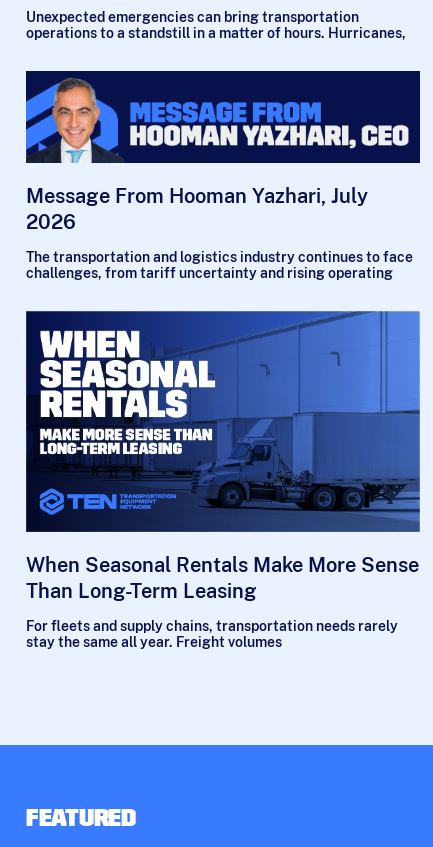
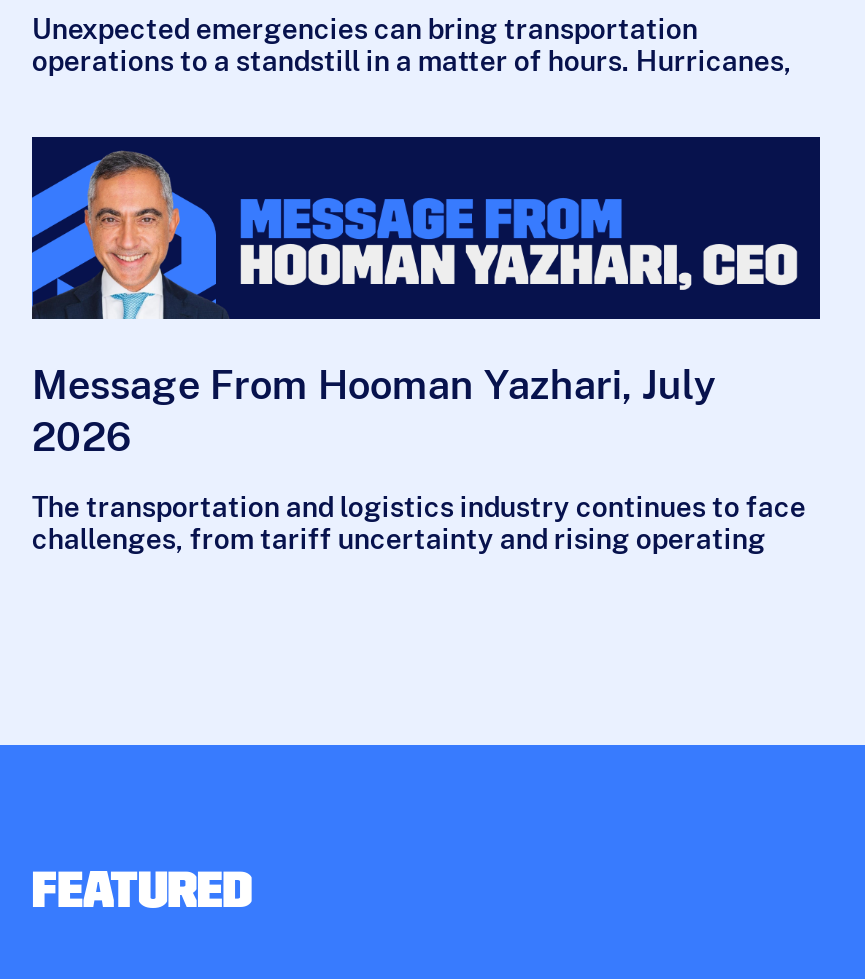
[25,310,421,650] [image] | When Seasonal Rentals Make More Sense | Than Long-Term Leasing | For fleets and supply chains, transportation needs rarely | stay the same all year. Freight volumes -> none

